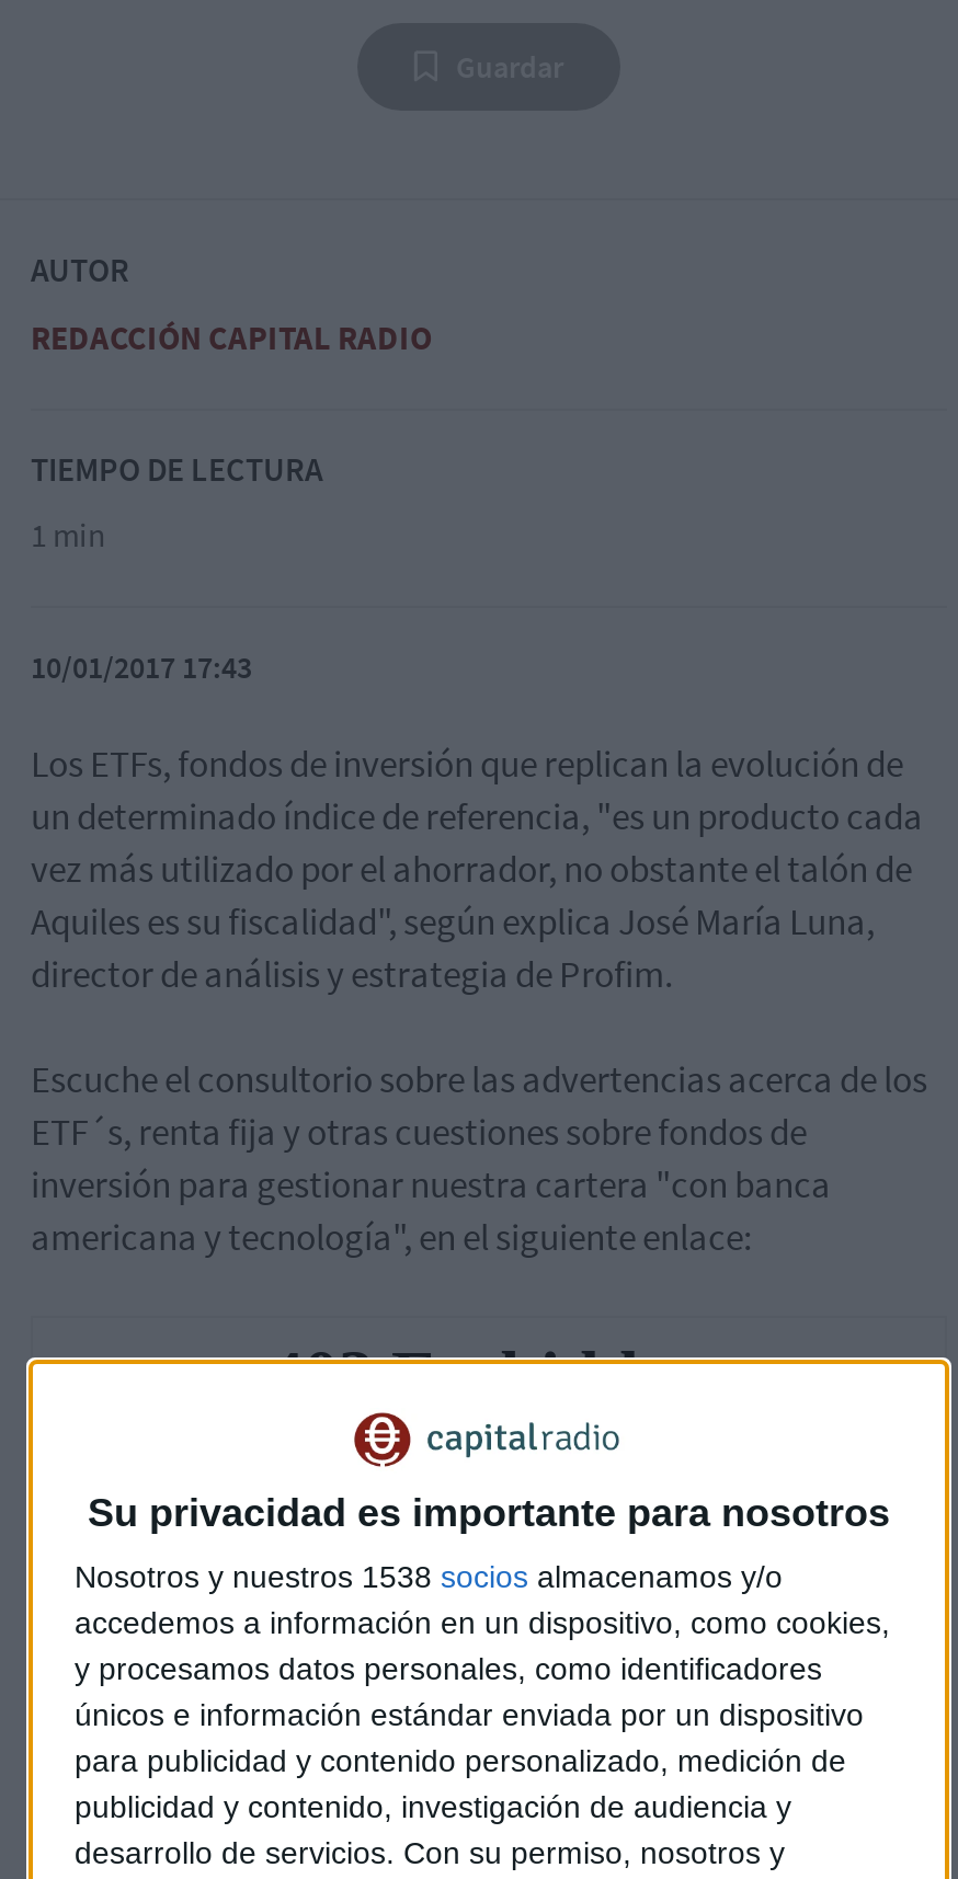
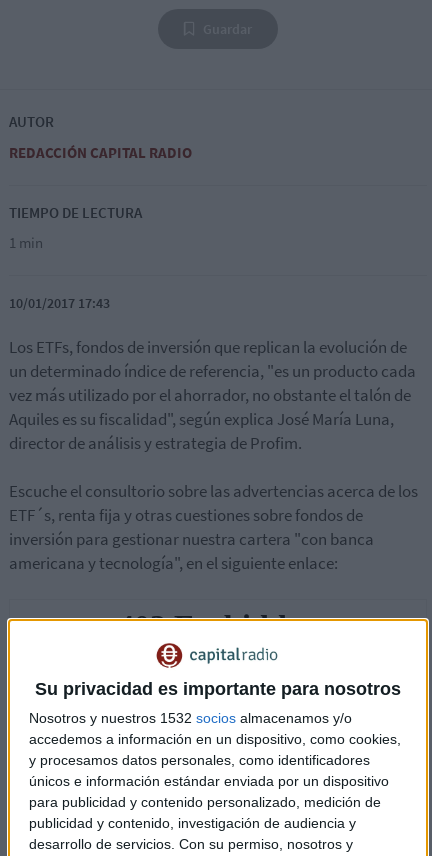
[75,1559,783,1594] Nosotros y nuestros 1538 socios almacenamos y/o -> [29,710,352,726] Nosotros y nuestros 1532 socios almacenamos y/o

